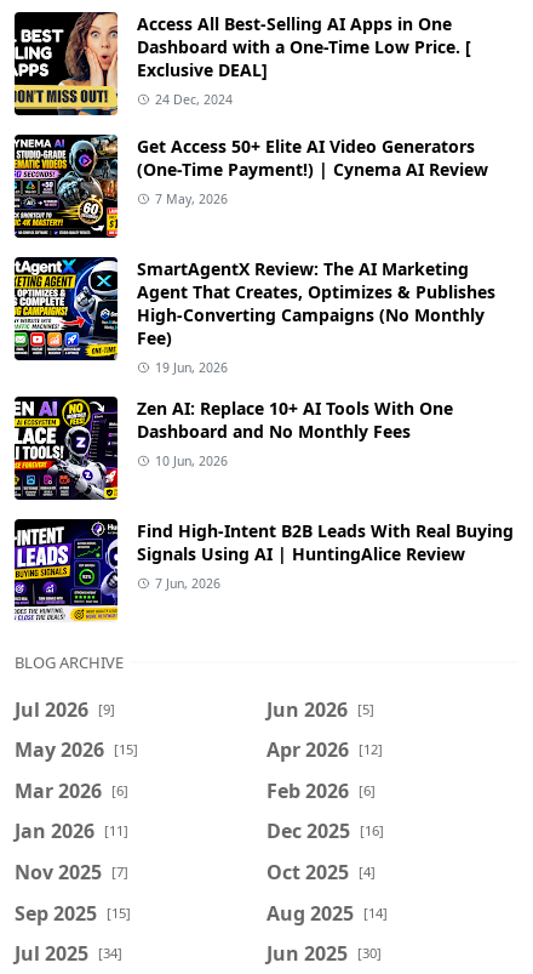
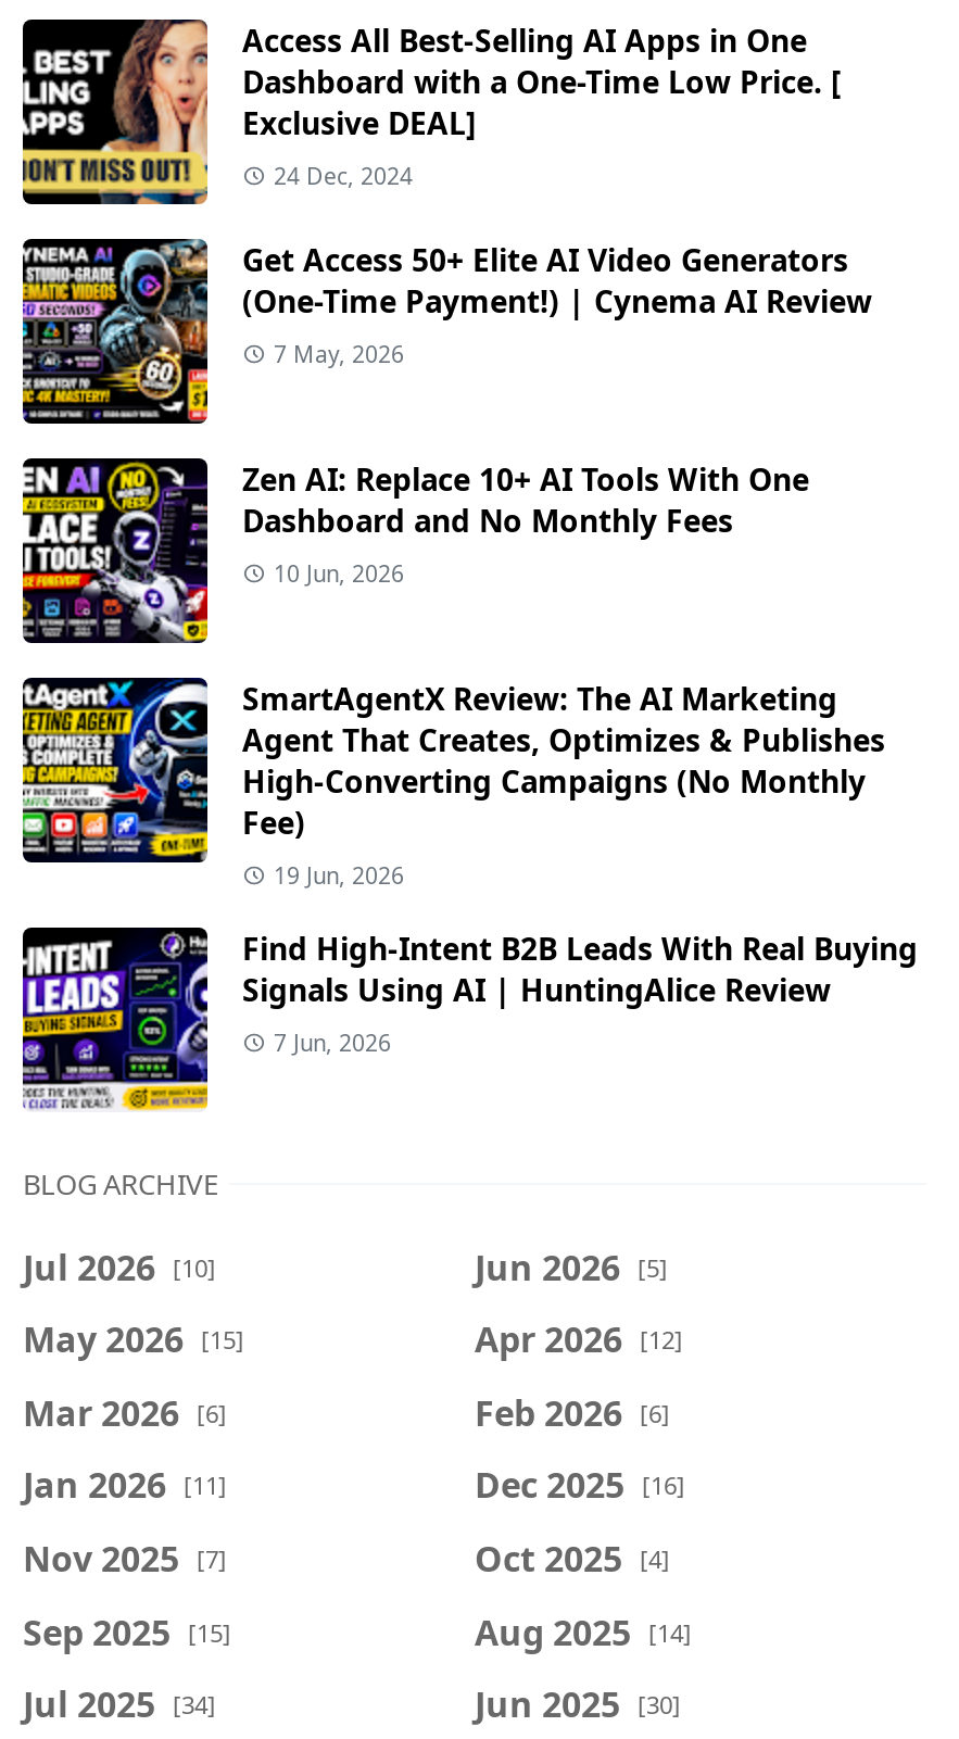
moved [12,256,495,376] -> [18,676,885,890]: [image] | SmartAgentX Review: The AI Marketing | Agent That Creates, Optimizes & Publishes | High-Converting Campaigns (No Monthly | Fee) | 19 Jun, 2026
moved [13,396,453,501] -> [21,458,809,643]: [image] | Zen AI: Replace 10+ AI Tools With One | Dashboard and No Monthly Fees | 10 Jun, 2026
[15,695,115,722] Jul 2026 [9] -> [23,1243,216,1291] Jul 2026 [10]

